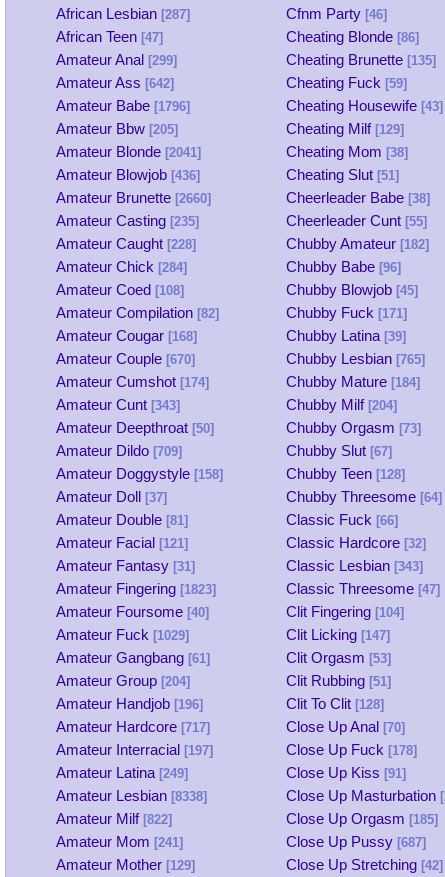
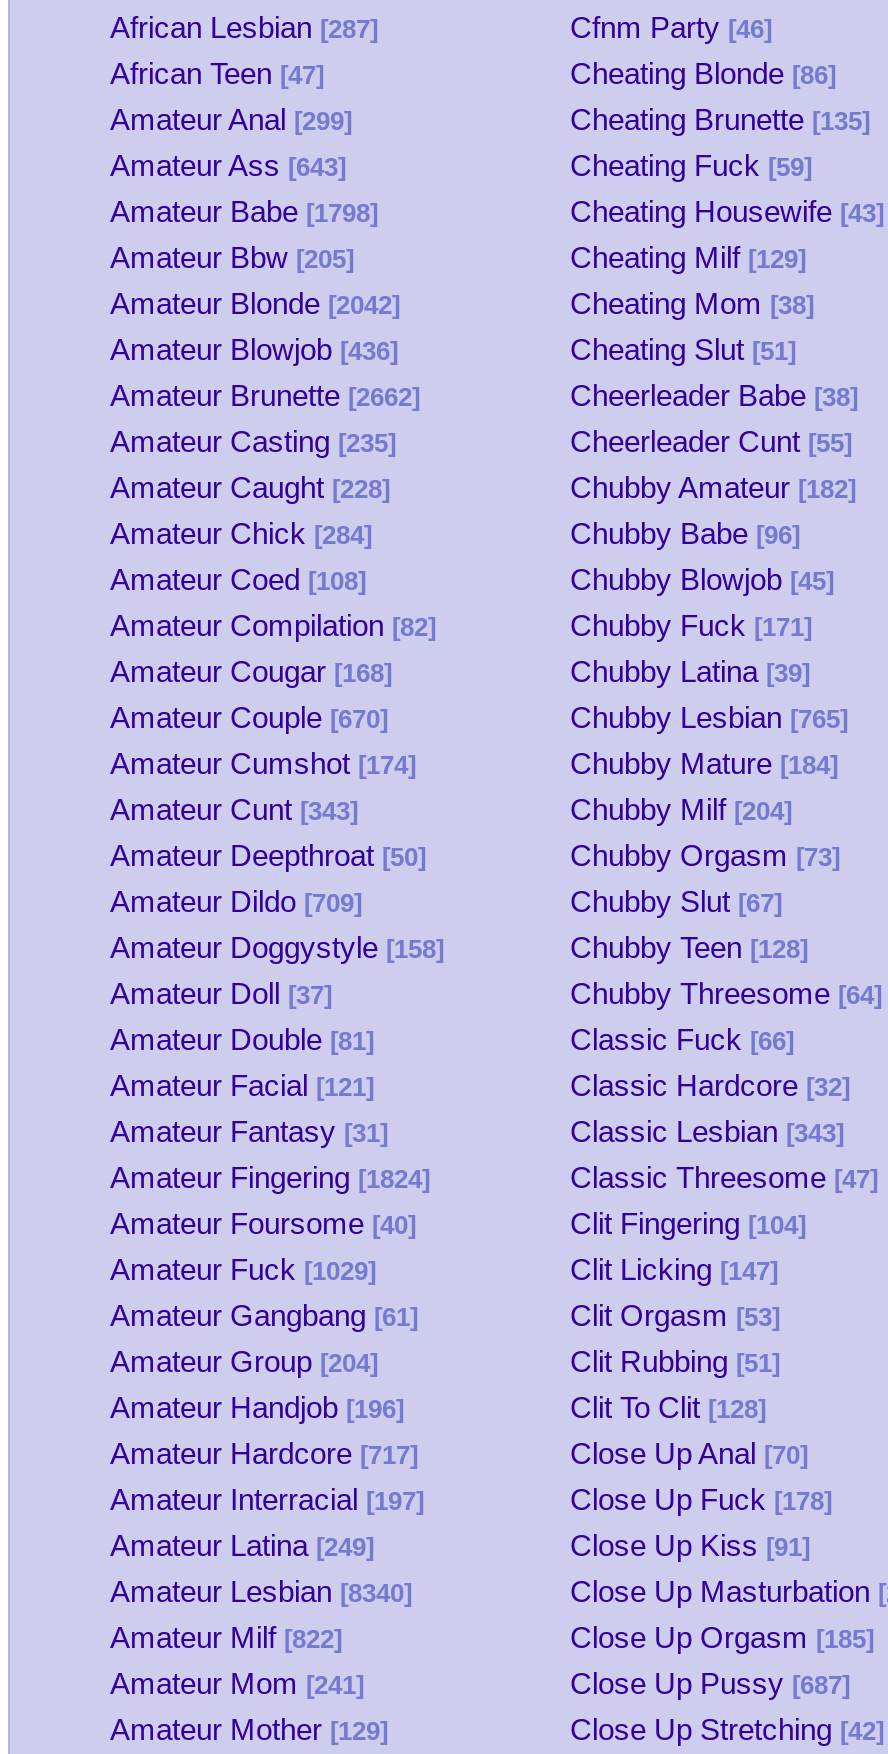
[56,74,174,91] Amateur Ass [642] -> [110,148,346,182] Amateur Ass [643]
[56,97,190,114] Amateur Babe [1796] -> [110,194,378,228] Amateur Babe [1798]
[56,143,201,160] Amateur Blonde [2041] -> [110,286,400,320] Amateur Blonde [2042]
[56,189,211,206] Amateur Brunette [2660] -> [110,378,420,412] Amateur Brunette [2662]
[56,580,216,597] Amateur Fingering [1823] -> [110,1160,430,1194] Amateur Fingering [1824]
[56,787,207,804] Amateur Lesbian [8338] -> [110,1574,412,1608] Amateur Lesbian [8340]

